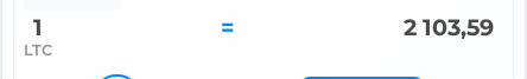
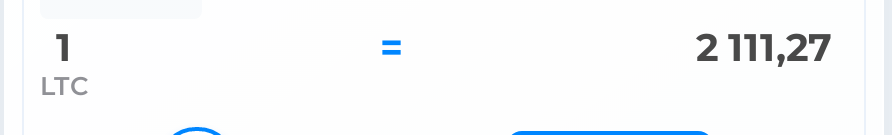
[404,13,494,42] 2 103,59 -> [696,24,832,72] 2 111,27

